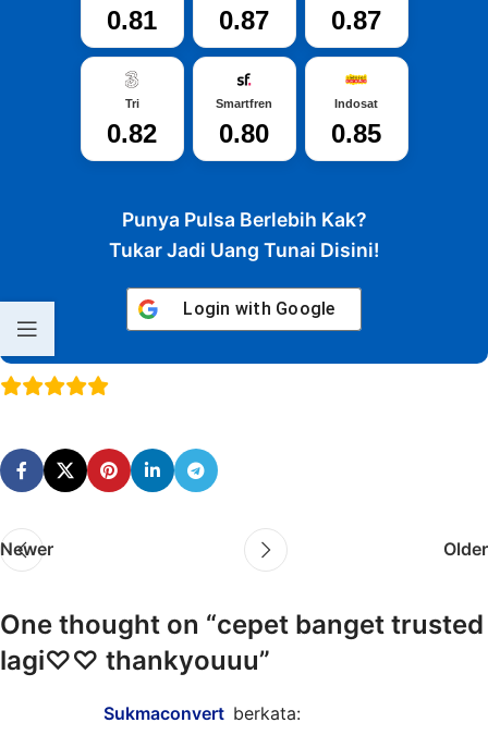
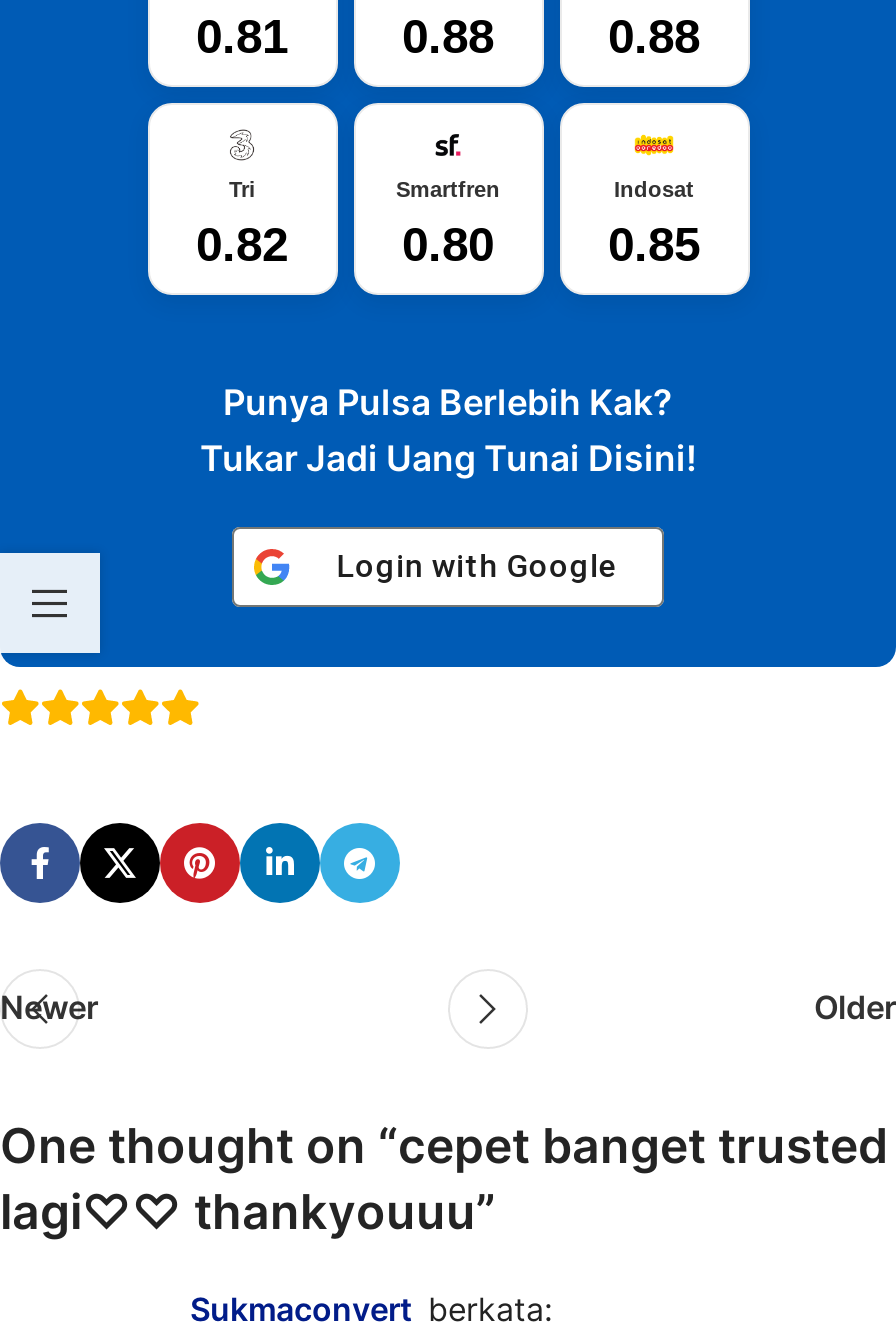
[219,5,269,35] 0.87 -> [402,9,494,63] 0.88
[331,5,381,35] 0.87 -> [608,9,700,63] 0.88

